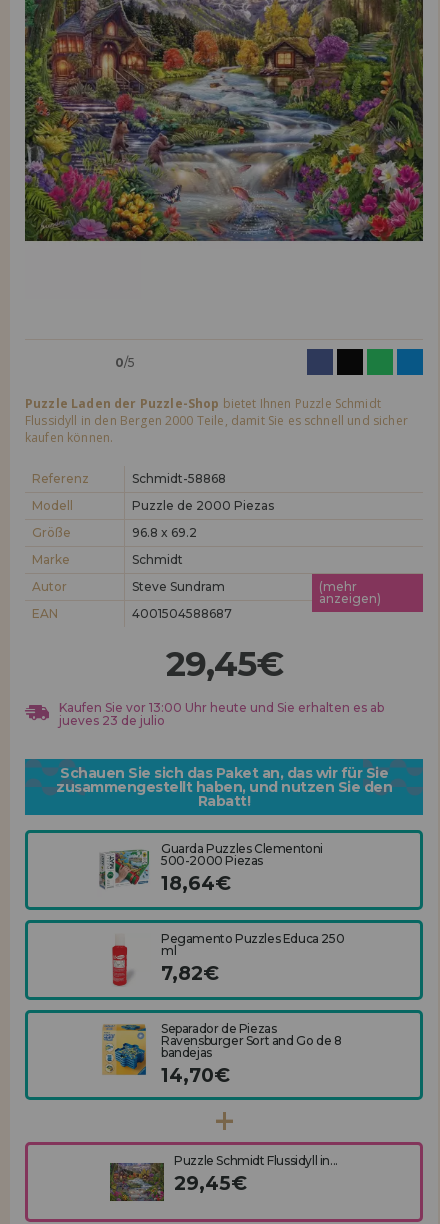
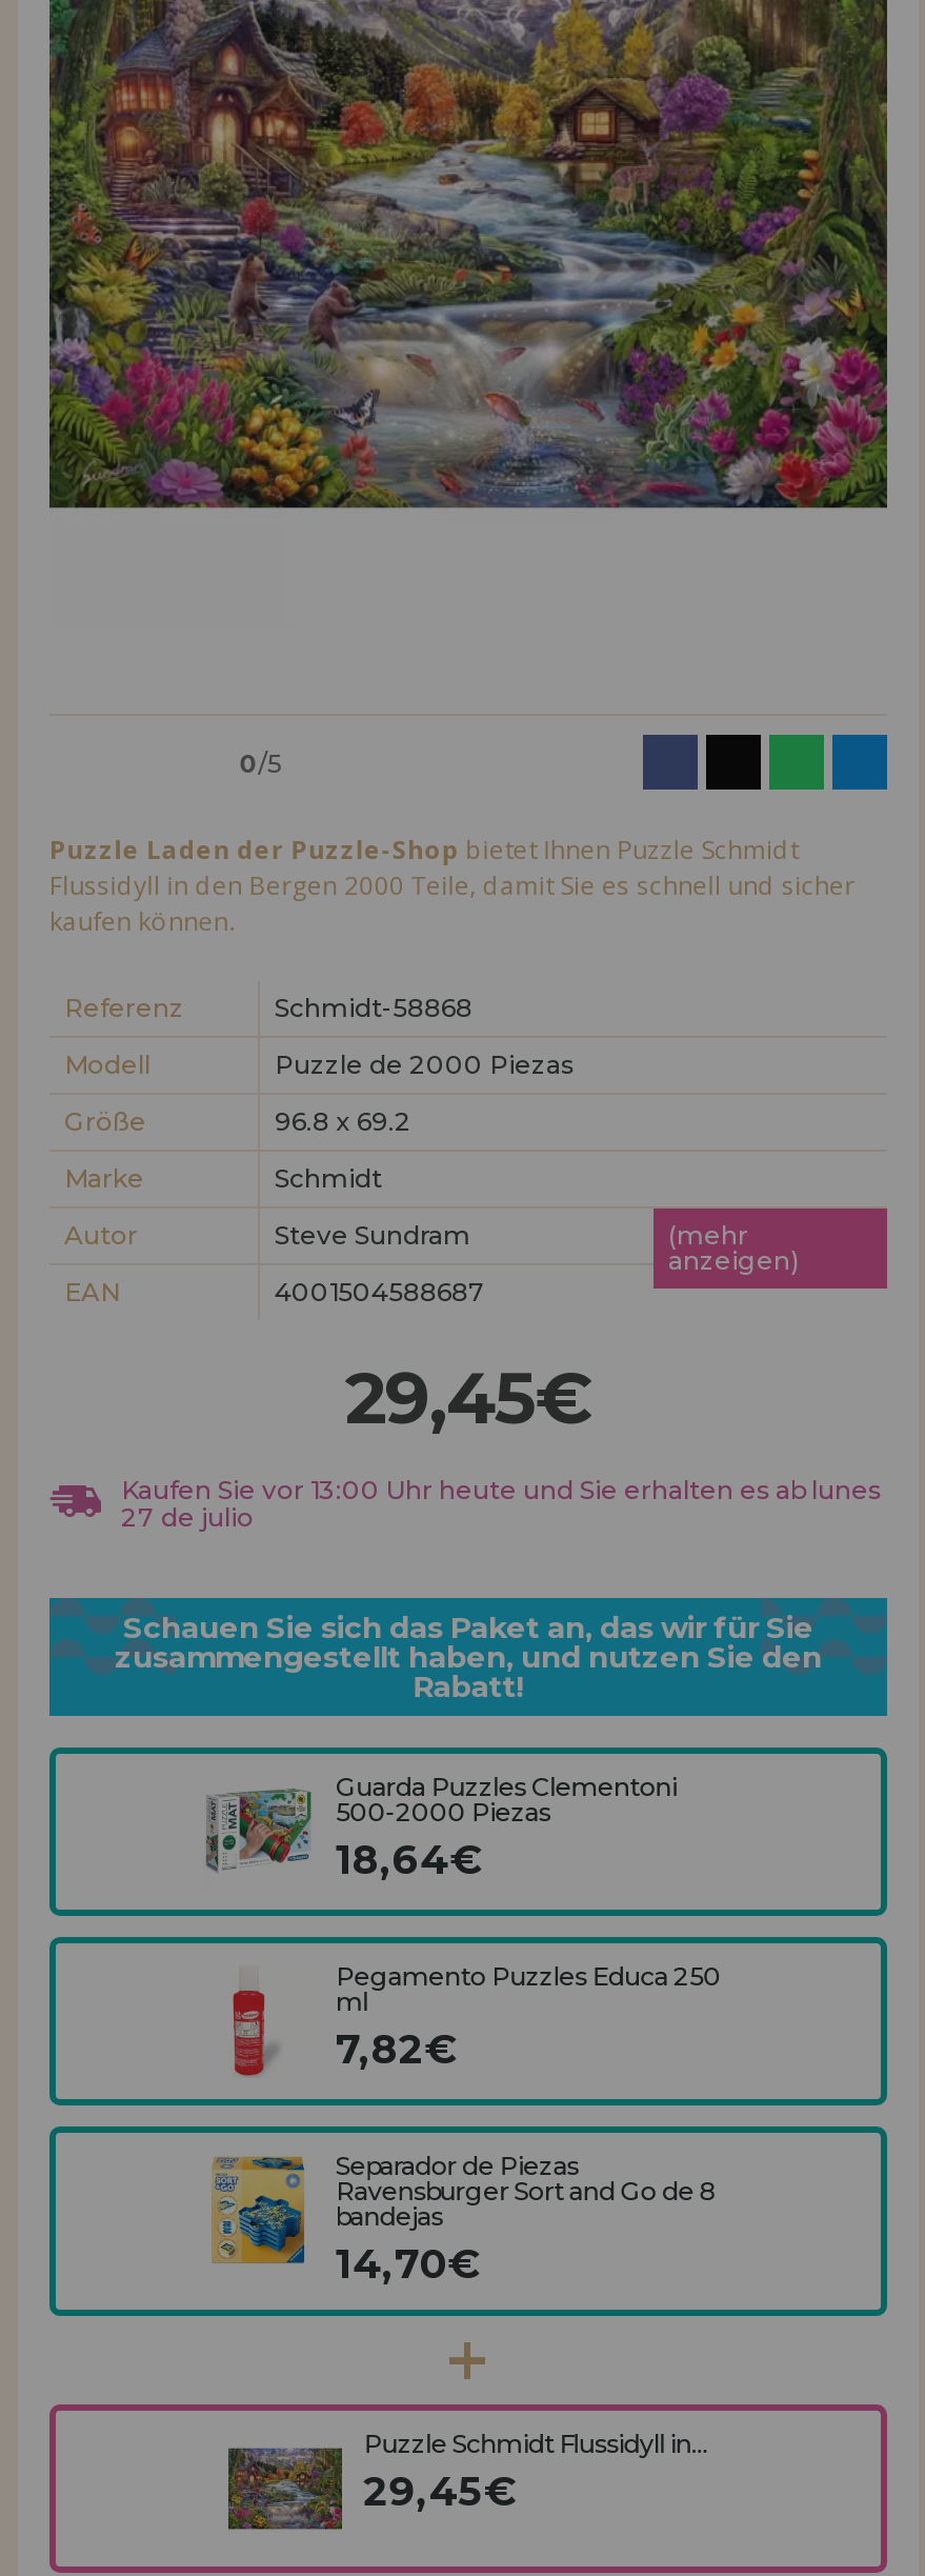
[59,700,384,728] Kaufen Sie vor 13:00 Uhr heute und Sie erhalten es ab | jueves 23 de julio -> [121,1474,881,1533] Kaufen Sie vor 13:00 Uhr heute und Sie erhalten es ab lunes | 27 de julio

